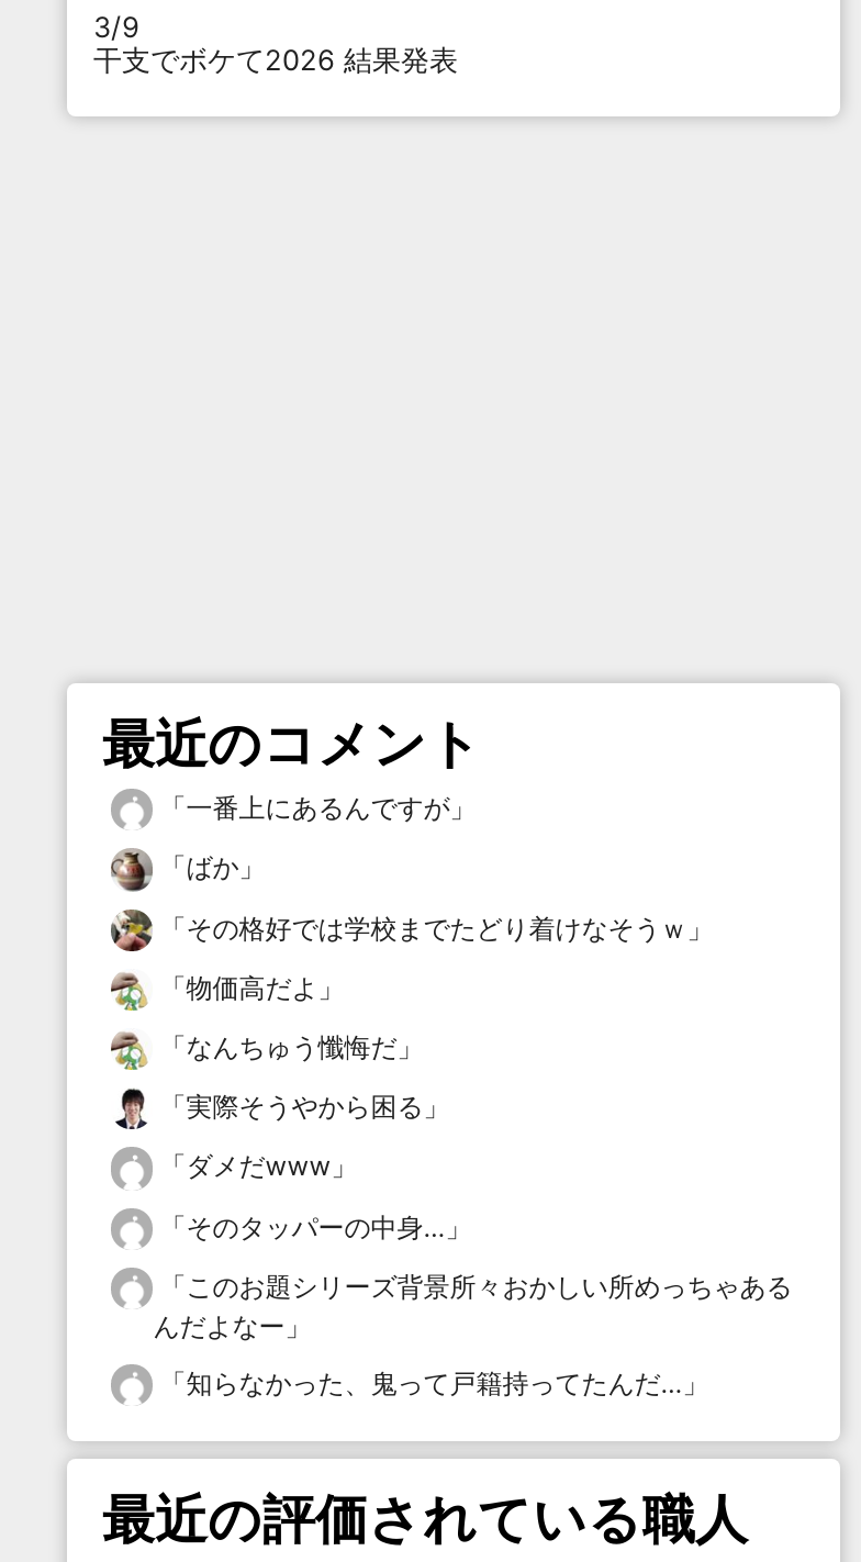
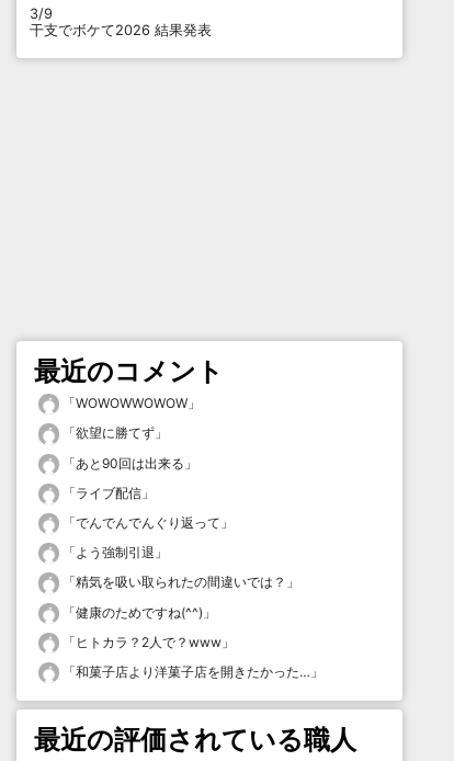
[153,792,476,824] 「一番上にあるんですが」 -> [59,395,201,412] 「WOWOWWOWOW」
[153,851,265,884] 「ばか」 -> [59,425,168,441] 「欲望に勝てず」
[153,911,713,944] 「その格好では学校までたどり着けなそうｗ」 -> [59,455,198,471] 「あと90回は出来る」
[153,971,344,1004] 「物価高だよ」 -> [59,484,155,501] 「ライブ配信」
[153,1030,423,1063] 「なんちゅう懺悔だ」 -> [59,514,234,531] 「でんでんでんぐり返って」
[153,1090,450,1123] 「実際そうやから困る」 -> [59,544,168,561] 「よう強制引退」
[153,1150,357,1183] 「ダメだwww」 -> [59,574,300,590] 「精気を吸い取られたの間違いでは？」
[153,1210,472,1243] 「そのタッパーの中身…」 -> [59,604,216,620] 「健康のためですね(^^)」
[153,1269,792,1342] 「このお題シリーズ背景所々おかしい所めっちゃある | んだよなー」 -> [59,634,235,650] 「ヒトカラ？2人で？www」
[153,1366,709,1399] 「知らなかった、鬼って戸籍持ってたんだ…」 -> [59,663,324,680] 「和菓子店より洋菓子店を開きたかった…」

